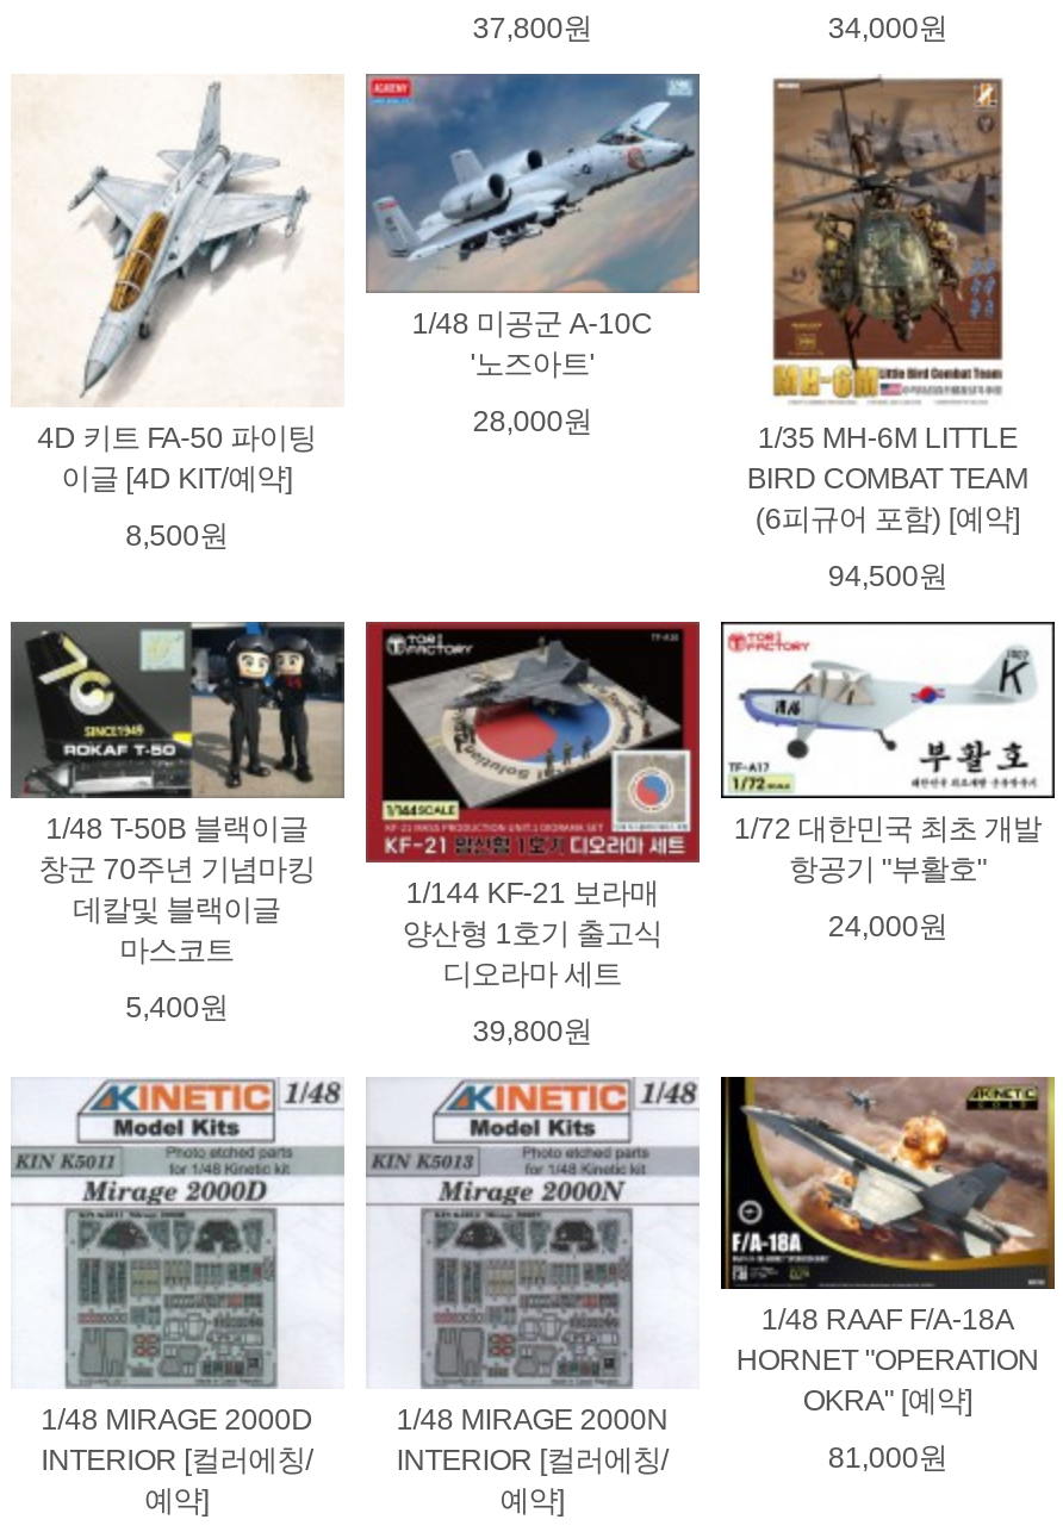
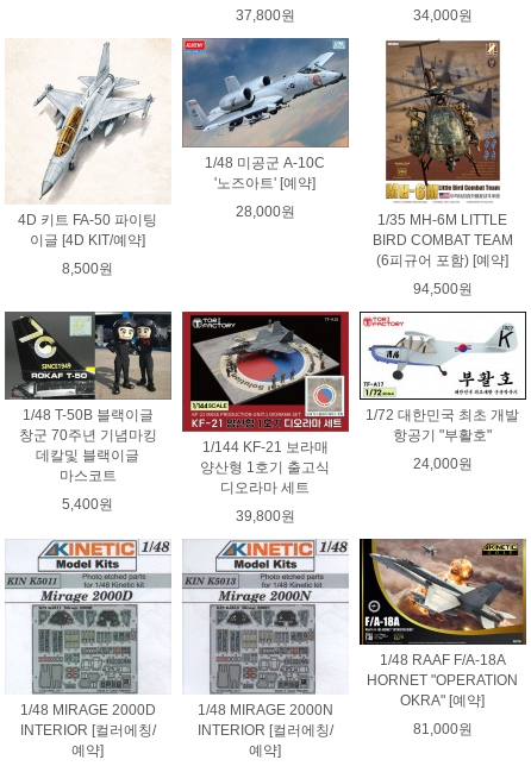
[470,347,594,380] '노즈아트' -> [215,174,316,191] '노즈아트' [예약]

